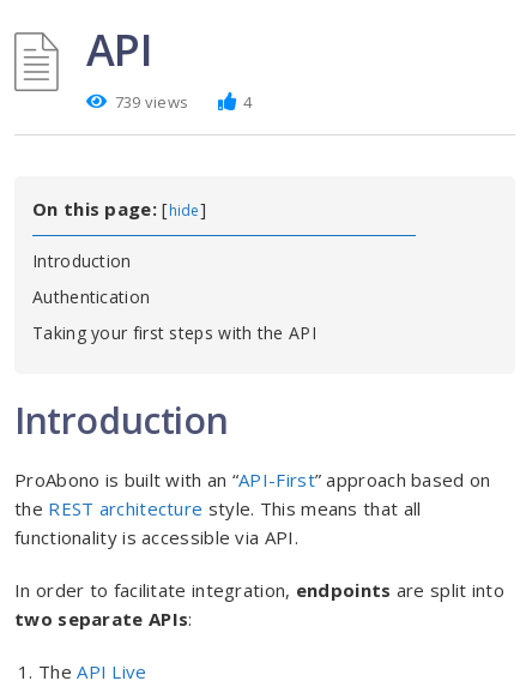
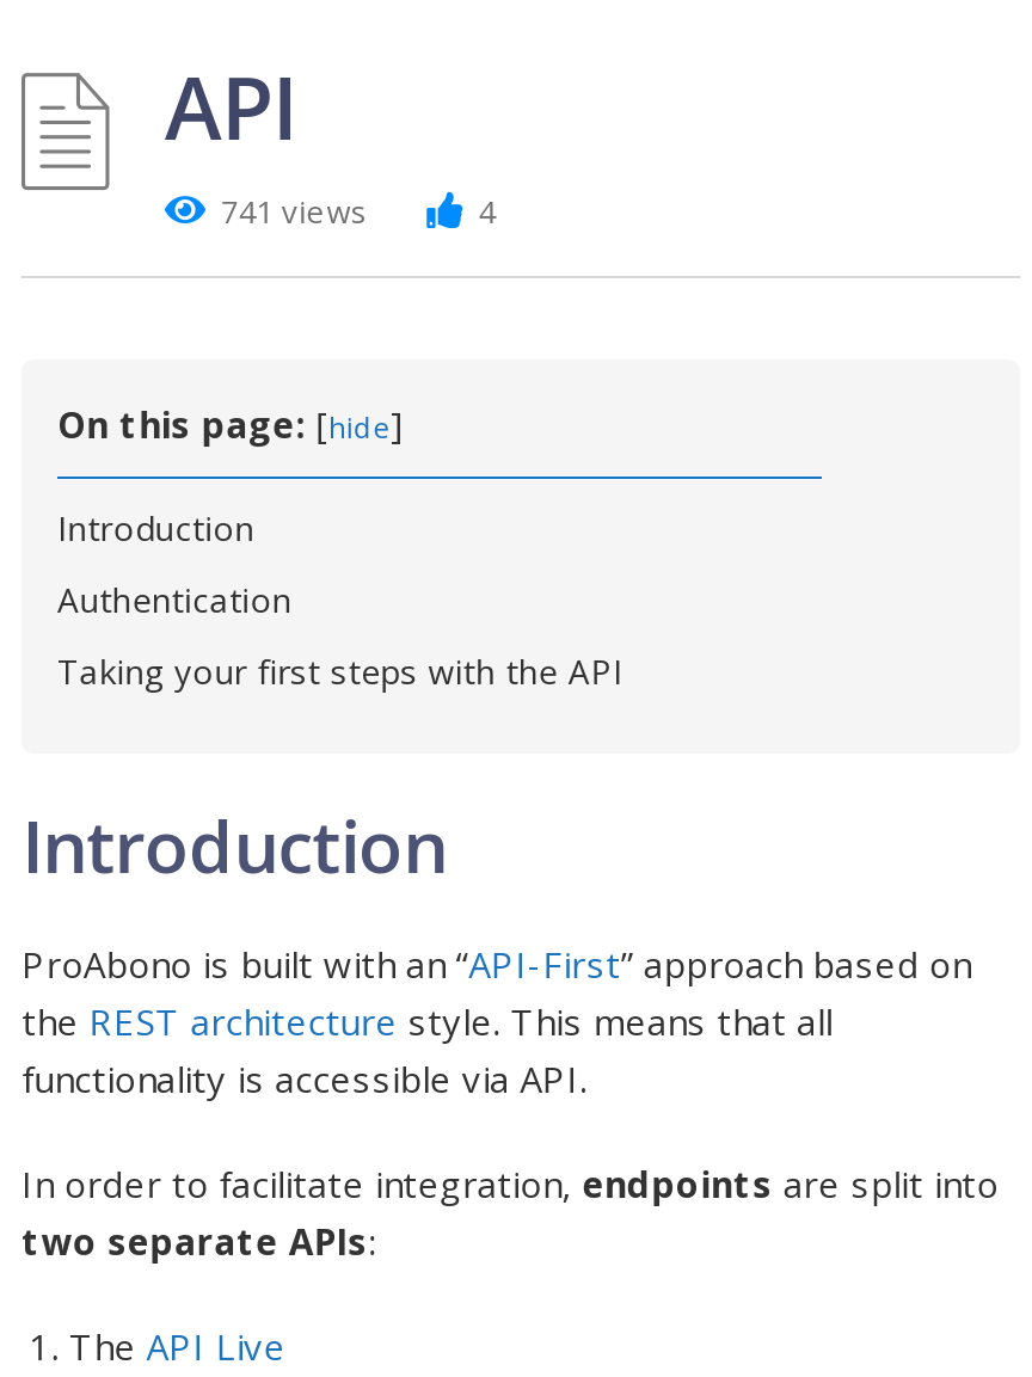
[115,91,188,113] 739 views -> [221,190,369,233] 741 views

